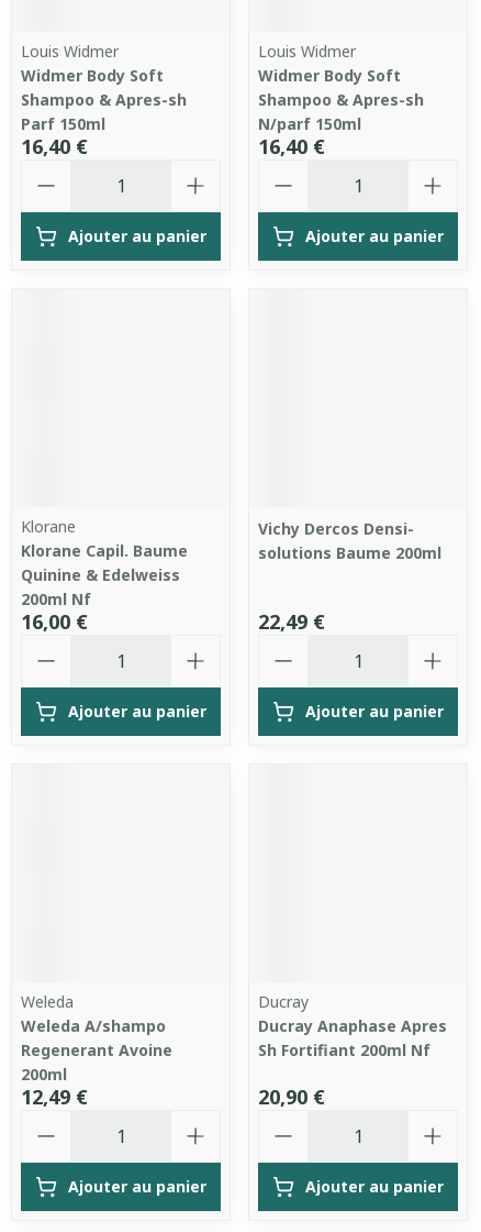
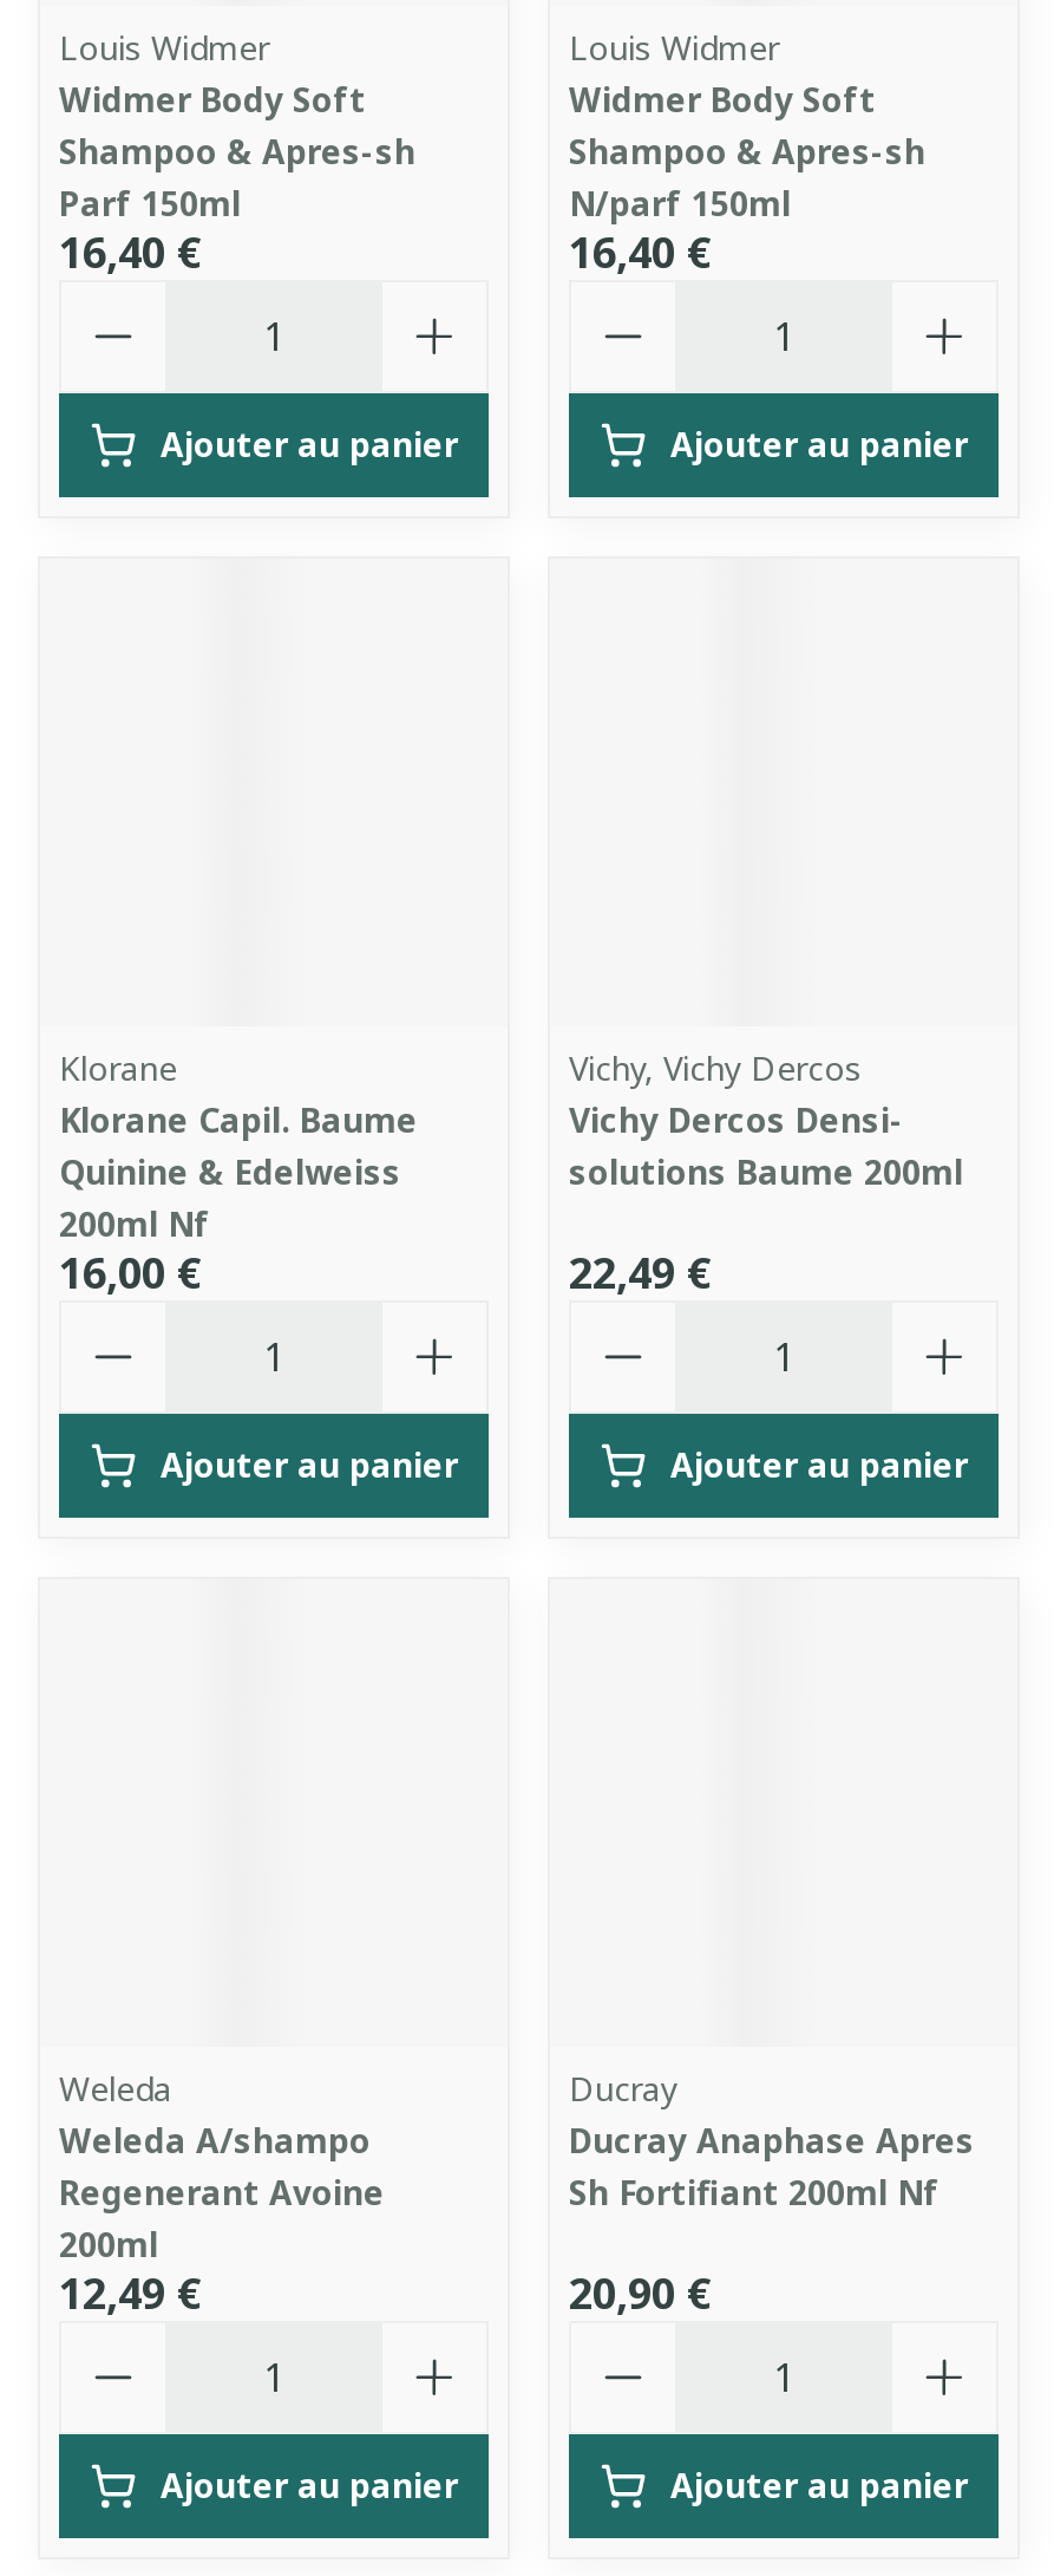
moved [258,518,441,563] -> [569,1097,963,1194]: Vichy Dercos Densi- | solutions Baume 200ml
none -> [569,1045,862,1090] Vichy, Vichy Dercos

